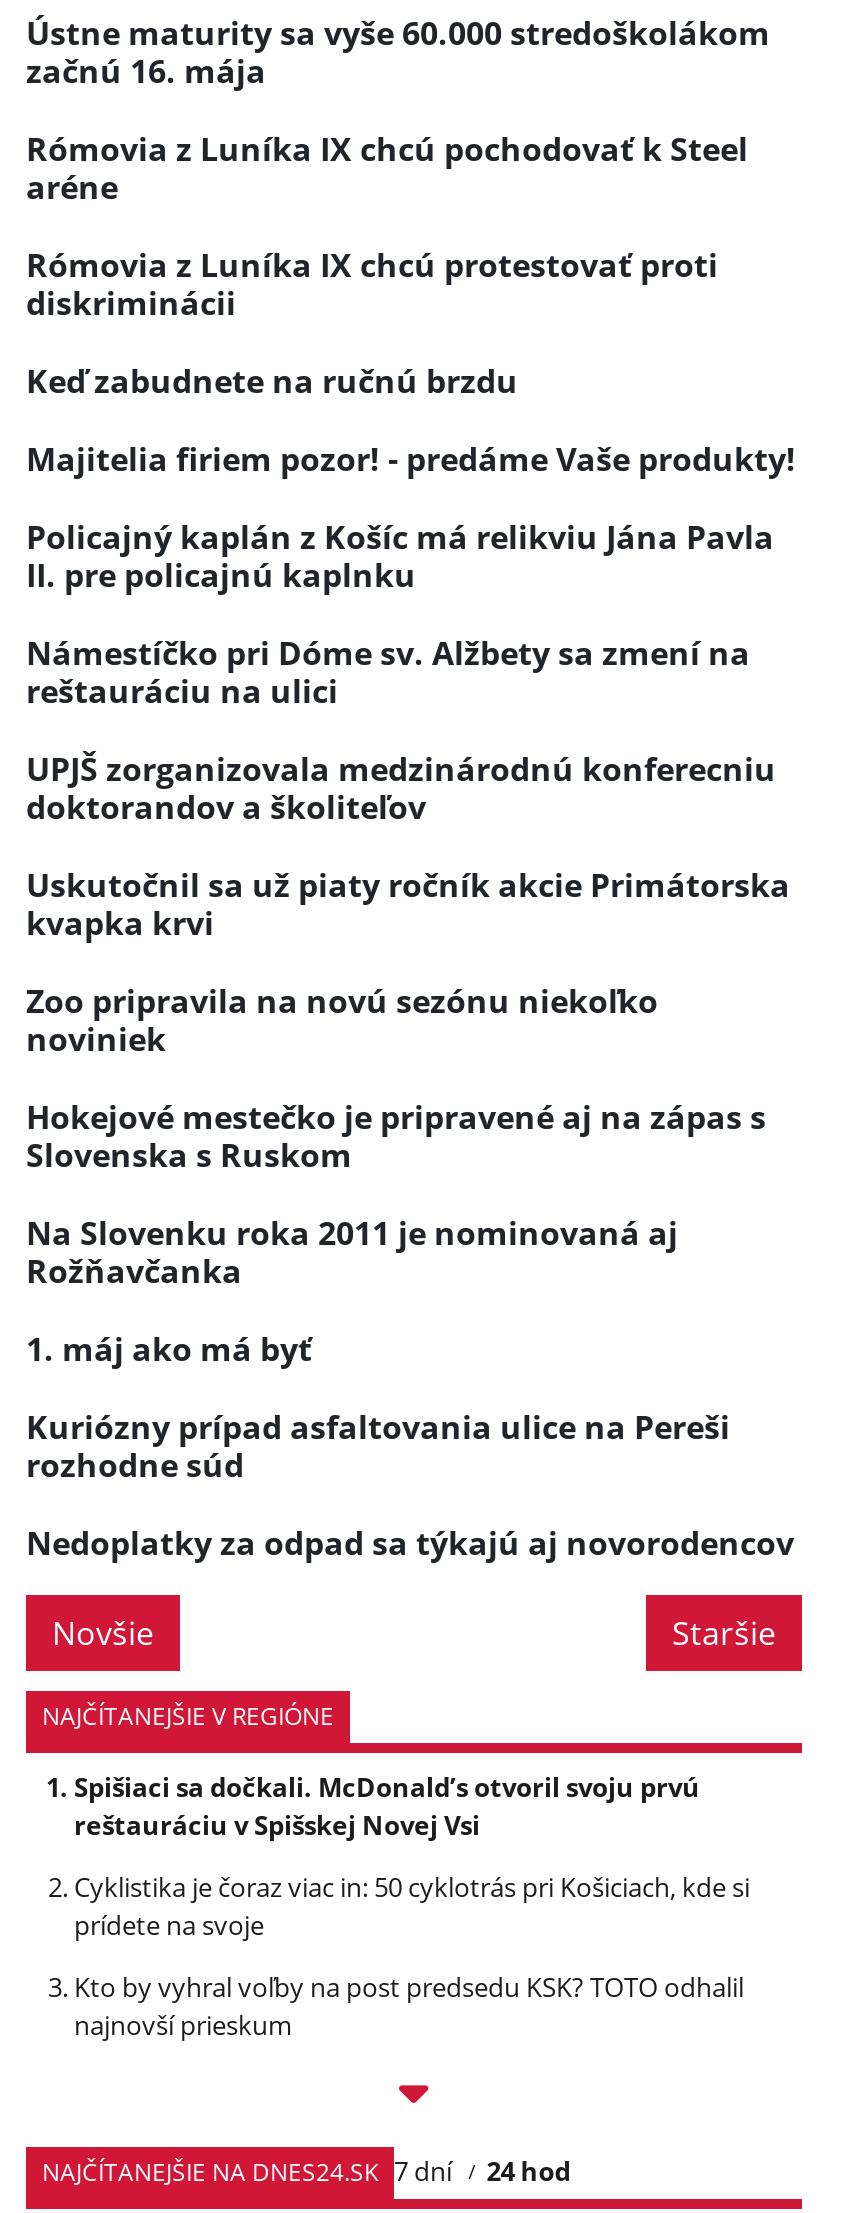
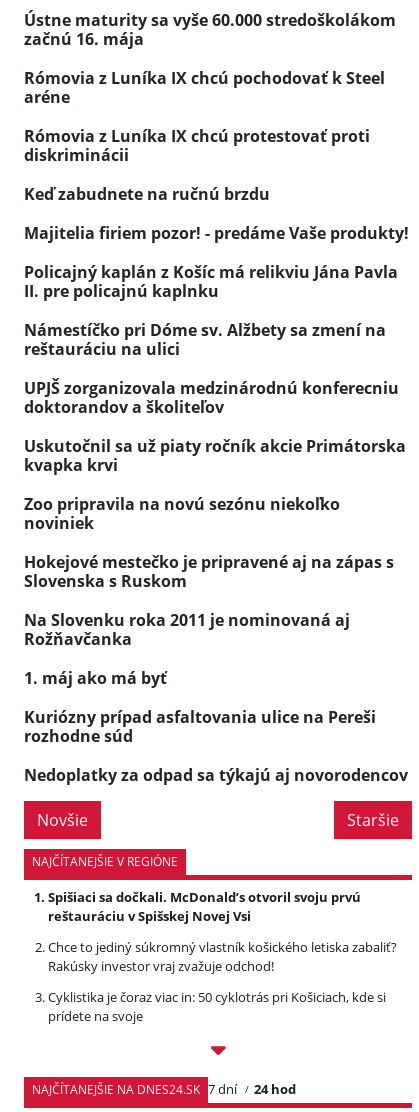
none -> [48,938,397,975] Chce to jediný súkromný vlastník košického letiska zabaliť? | Rakúsky investor vraj zvažuje odchod!
moved [74,1869,750,1943] -> [48,988,386,1025]: Cyklistika je čoraz viac in: 50 cyklotrás pri Košiciach, kde si | prídete na svoje
[74,1969,744,2043] Kto by vyhral voľby na post predsedu KSK? TOTO odhalil | najnovší prieskum -> none

